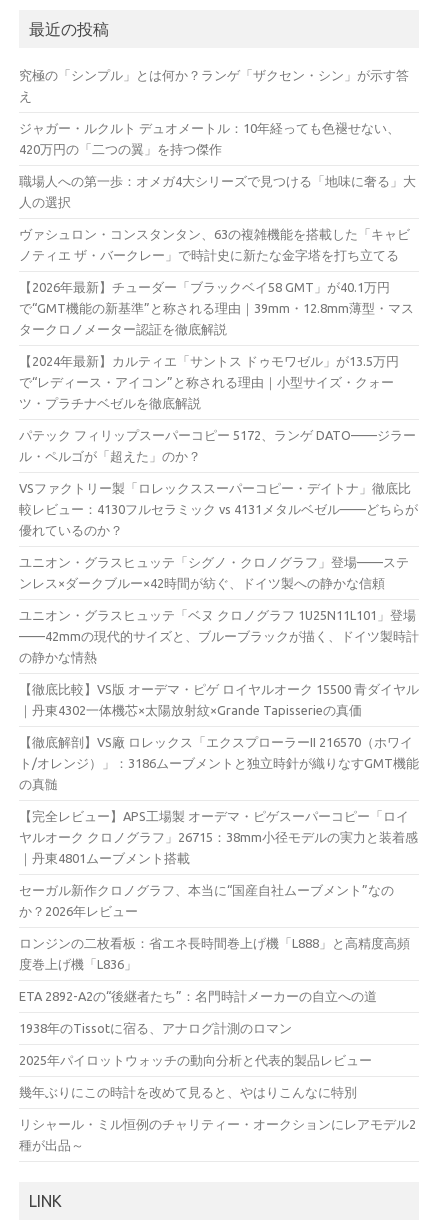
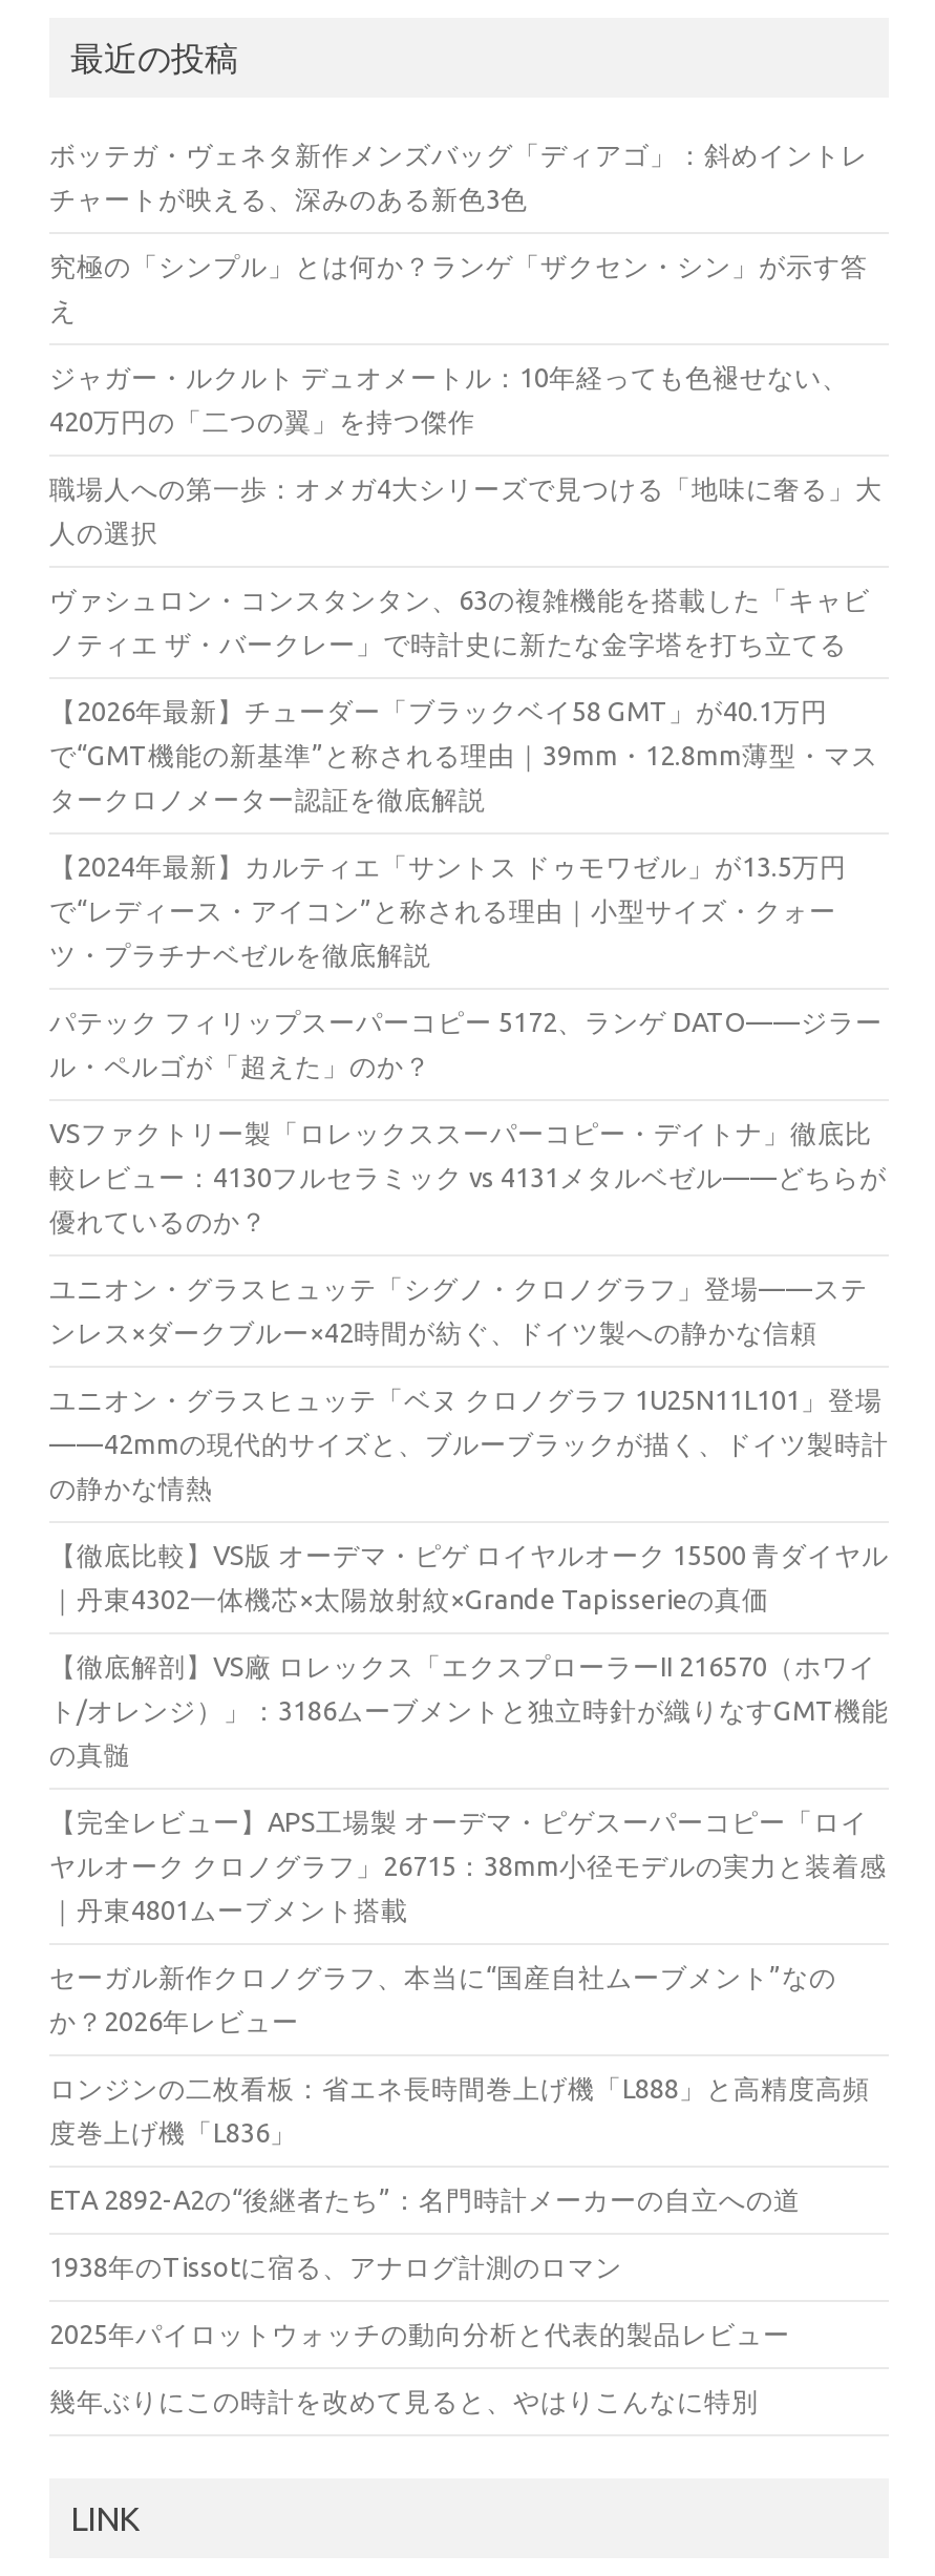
none -> [49,140,868,213] ボッテガ・ヴェネタ新作メンズバッグ「ディアゴ」：斜めイントレ | チャートが映える、深みのある新色3色
moved [19,68,419,1099] -> [49,251,889,2415]: 究極の「シンプル」とは何か？ランゲ「ザクセン・シン」が示す答 | え | ジャガー・ルクルト デュオメートル：10年経っても色褪せない、 | ... | 2025年パイロットウォッチの動向分析と代表的製品レビュー | 幾年ぶりにこの時計を改めて見ると、やはりこんなに特別
[19,1117,416,1152] リシャール・ミル恒例のチャリティー・オークションにレアモデル2 | 種が出品～ -> none

